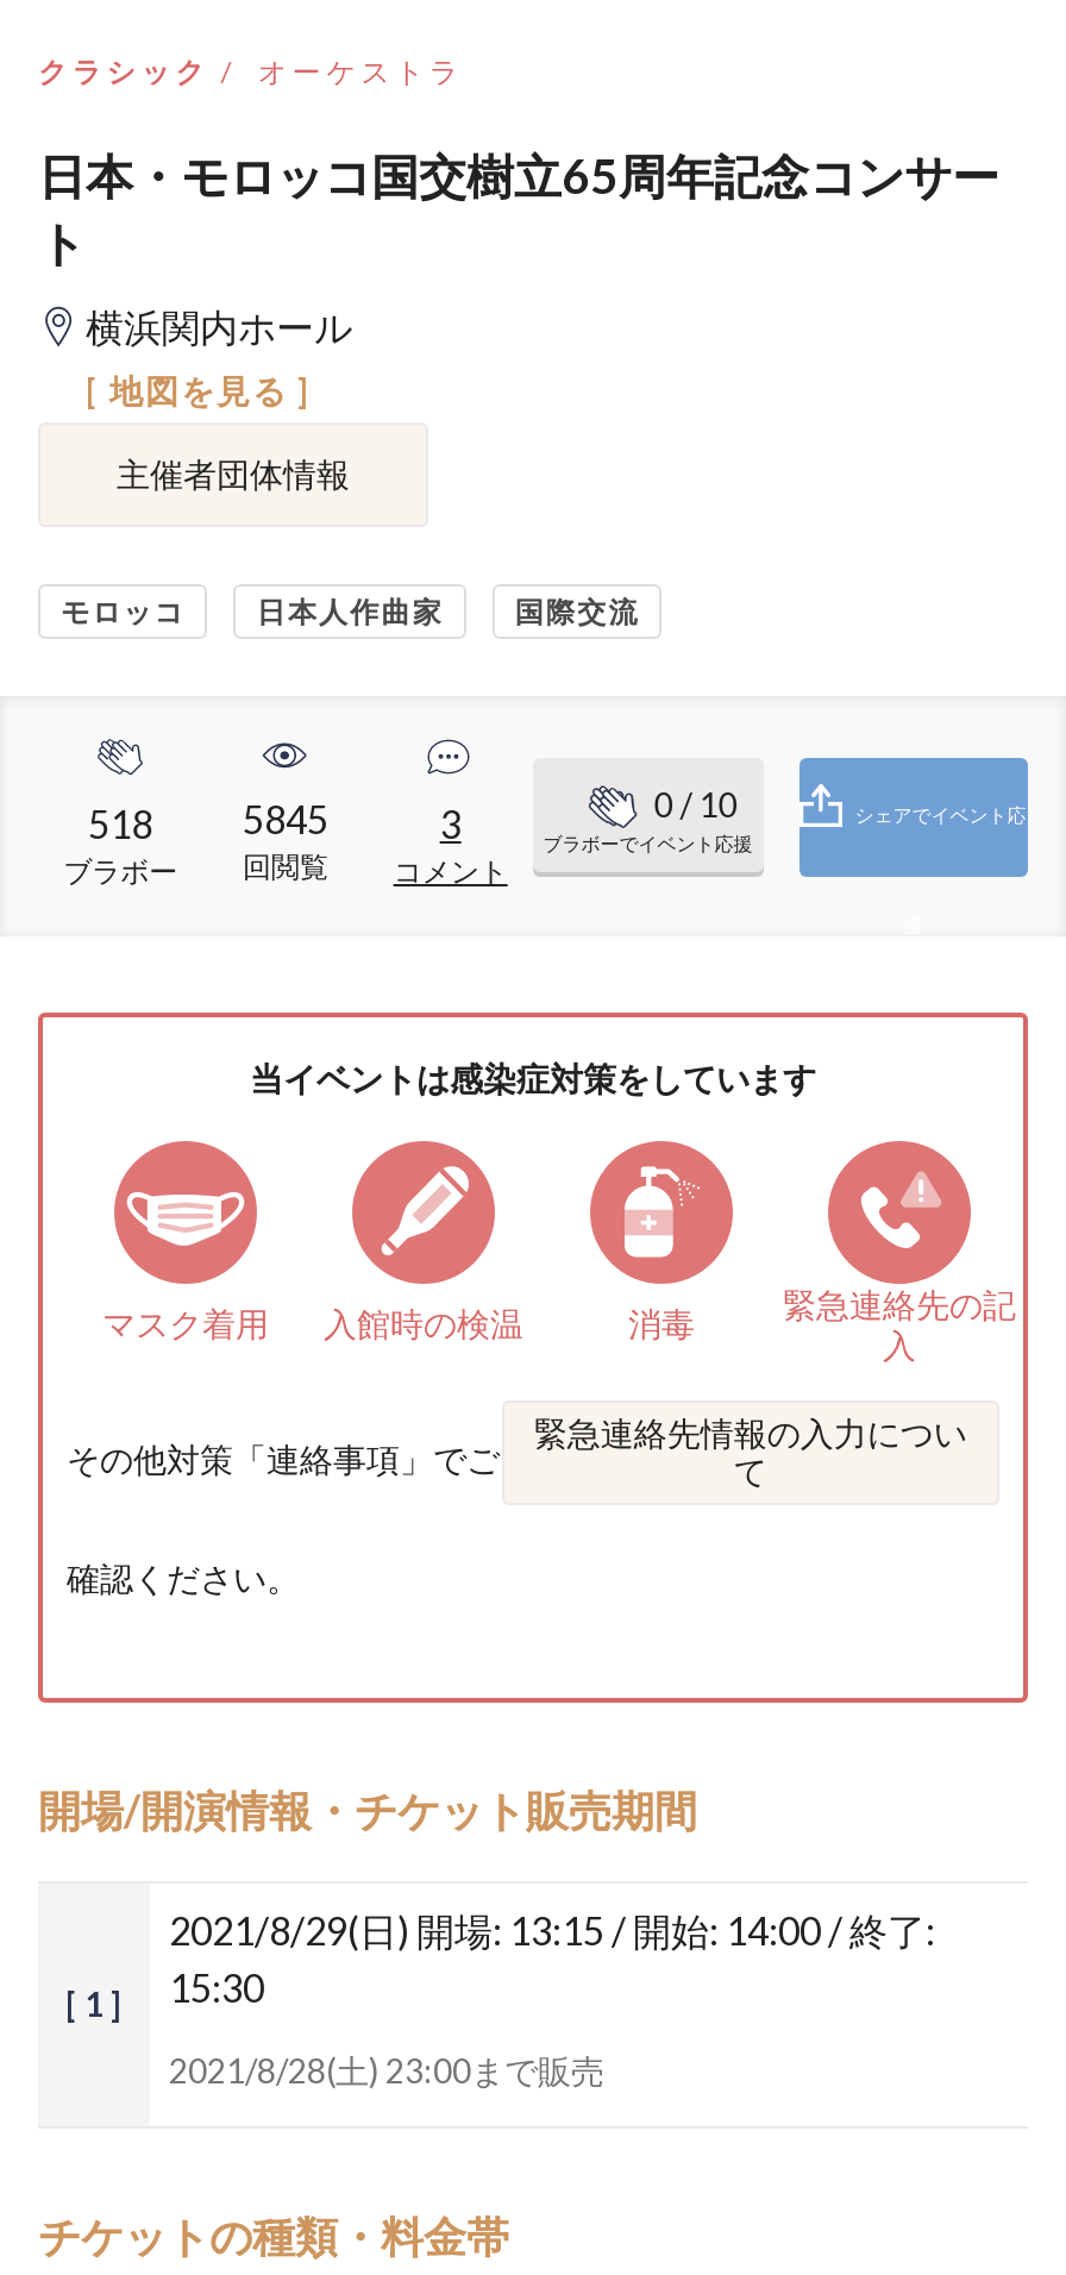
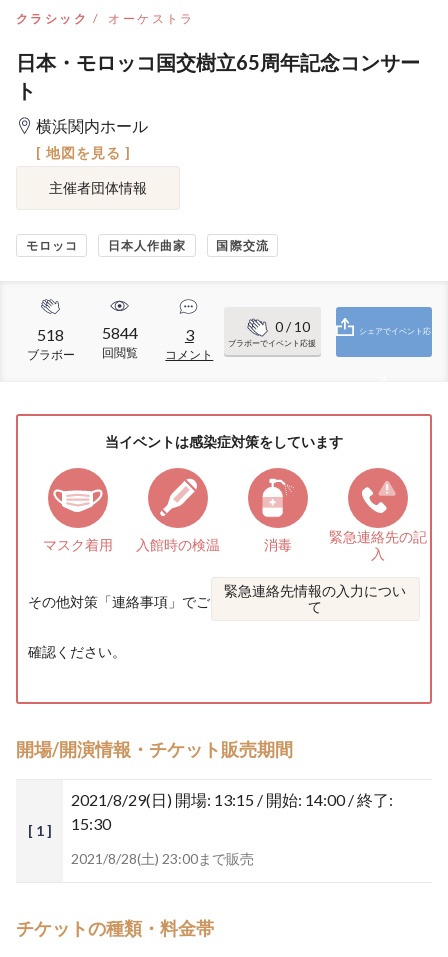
[89,796,328,845] 518 5845 -> [37,323,138,343] 518 5844

